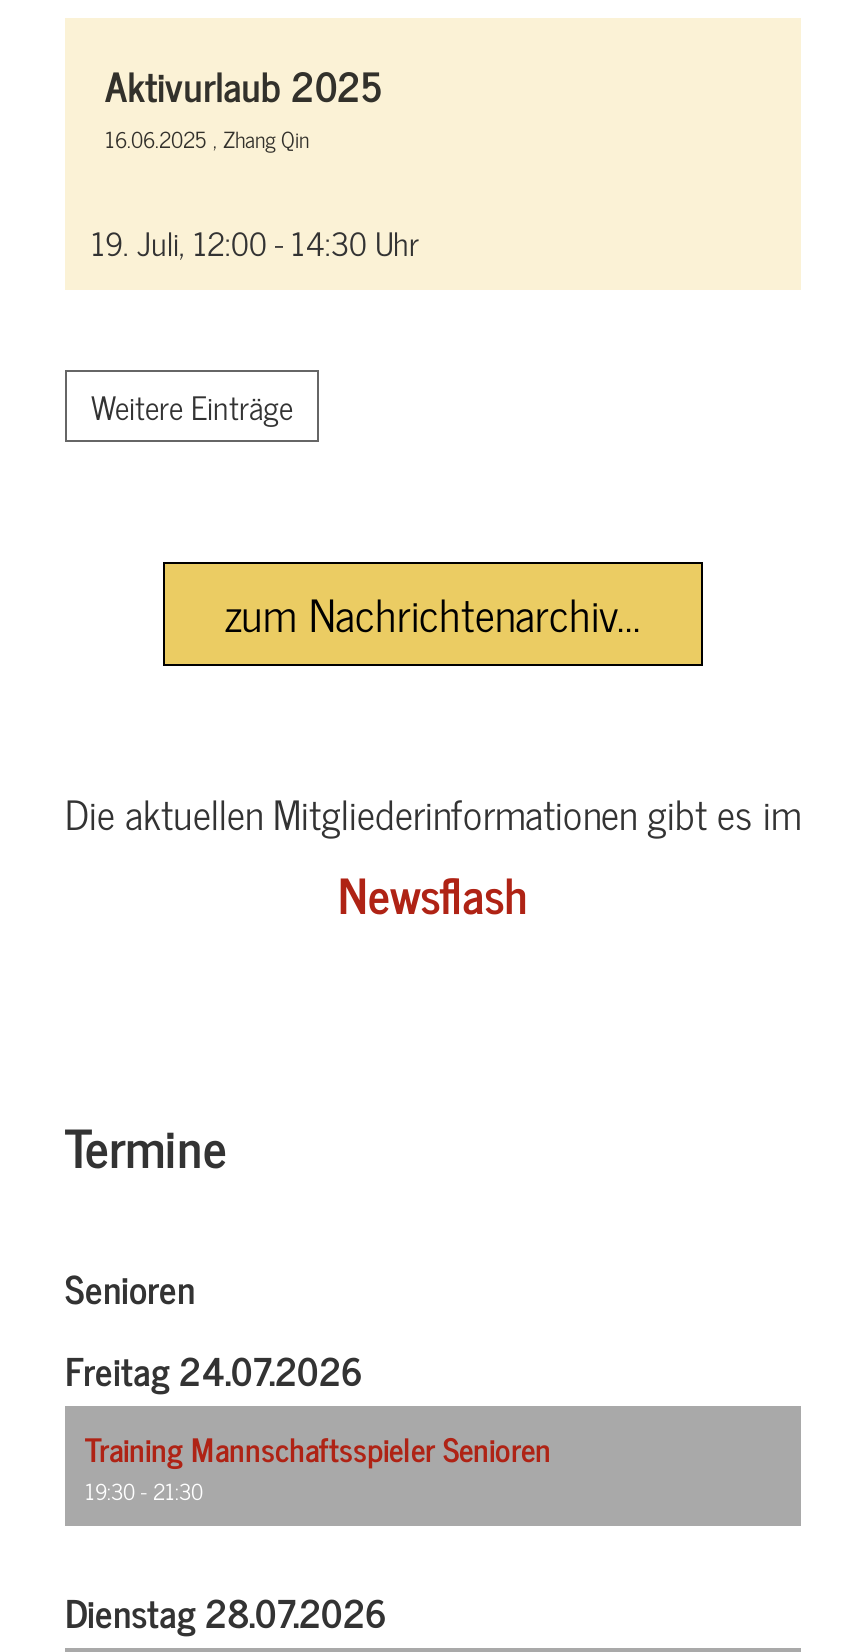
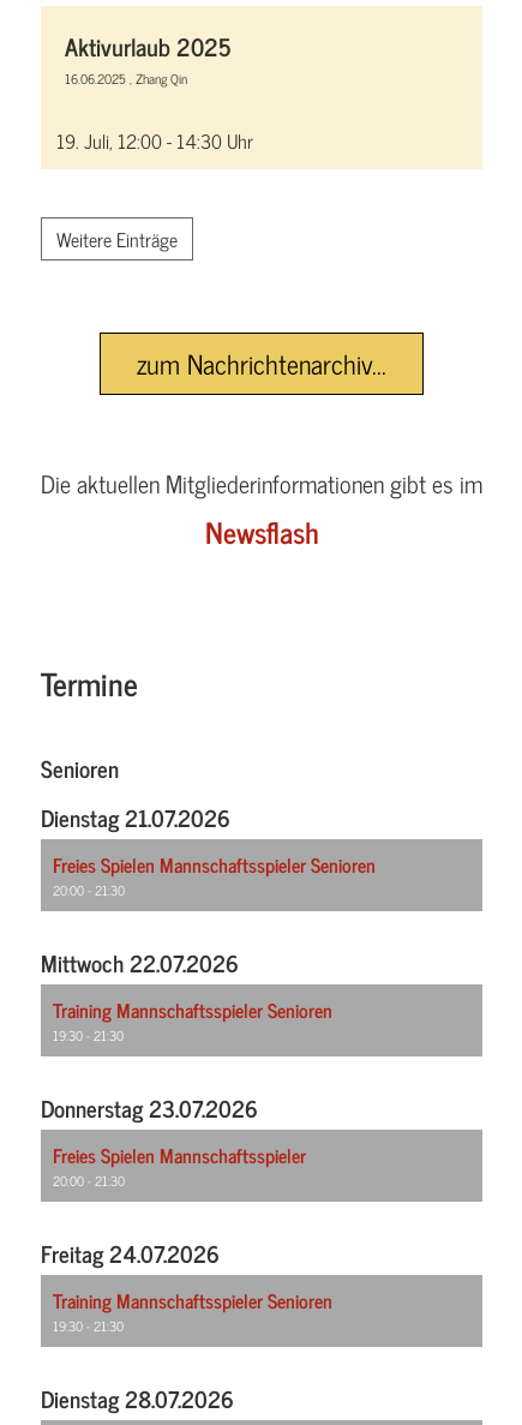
none -> [41,798,376,1191] Dienstag 21.07.2026 | Freies Spielen Mannschaftsspieler Senioren | 20:00 - 21:30 | Mittwoch 22.07.2026 | Training Mannschaftsspieler Senioren | 19:30 - 21:30 | Donnerstag 23.07.2026 | Freies Spielen Mannschaftsspieler | 20:00 - 21:30

